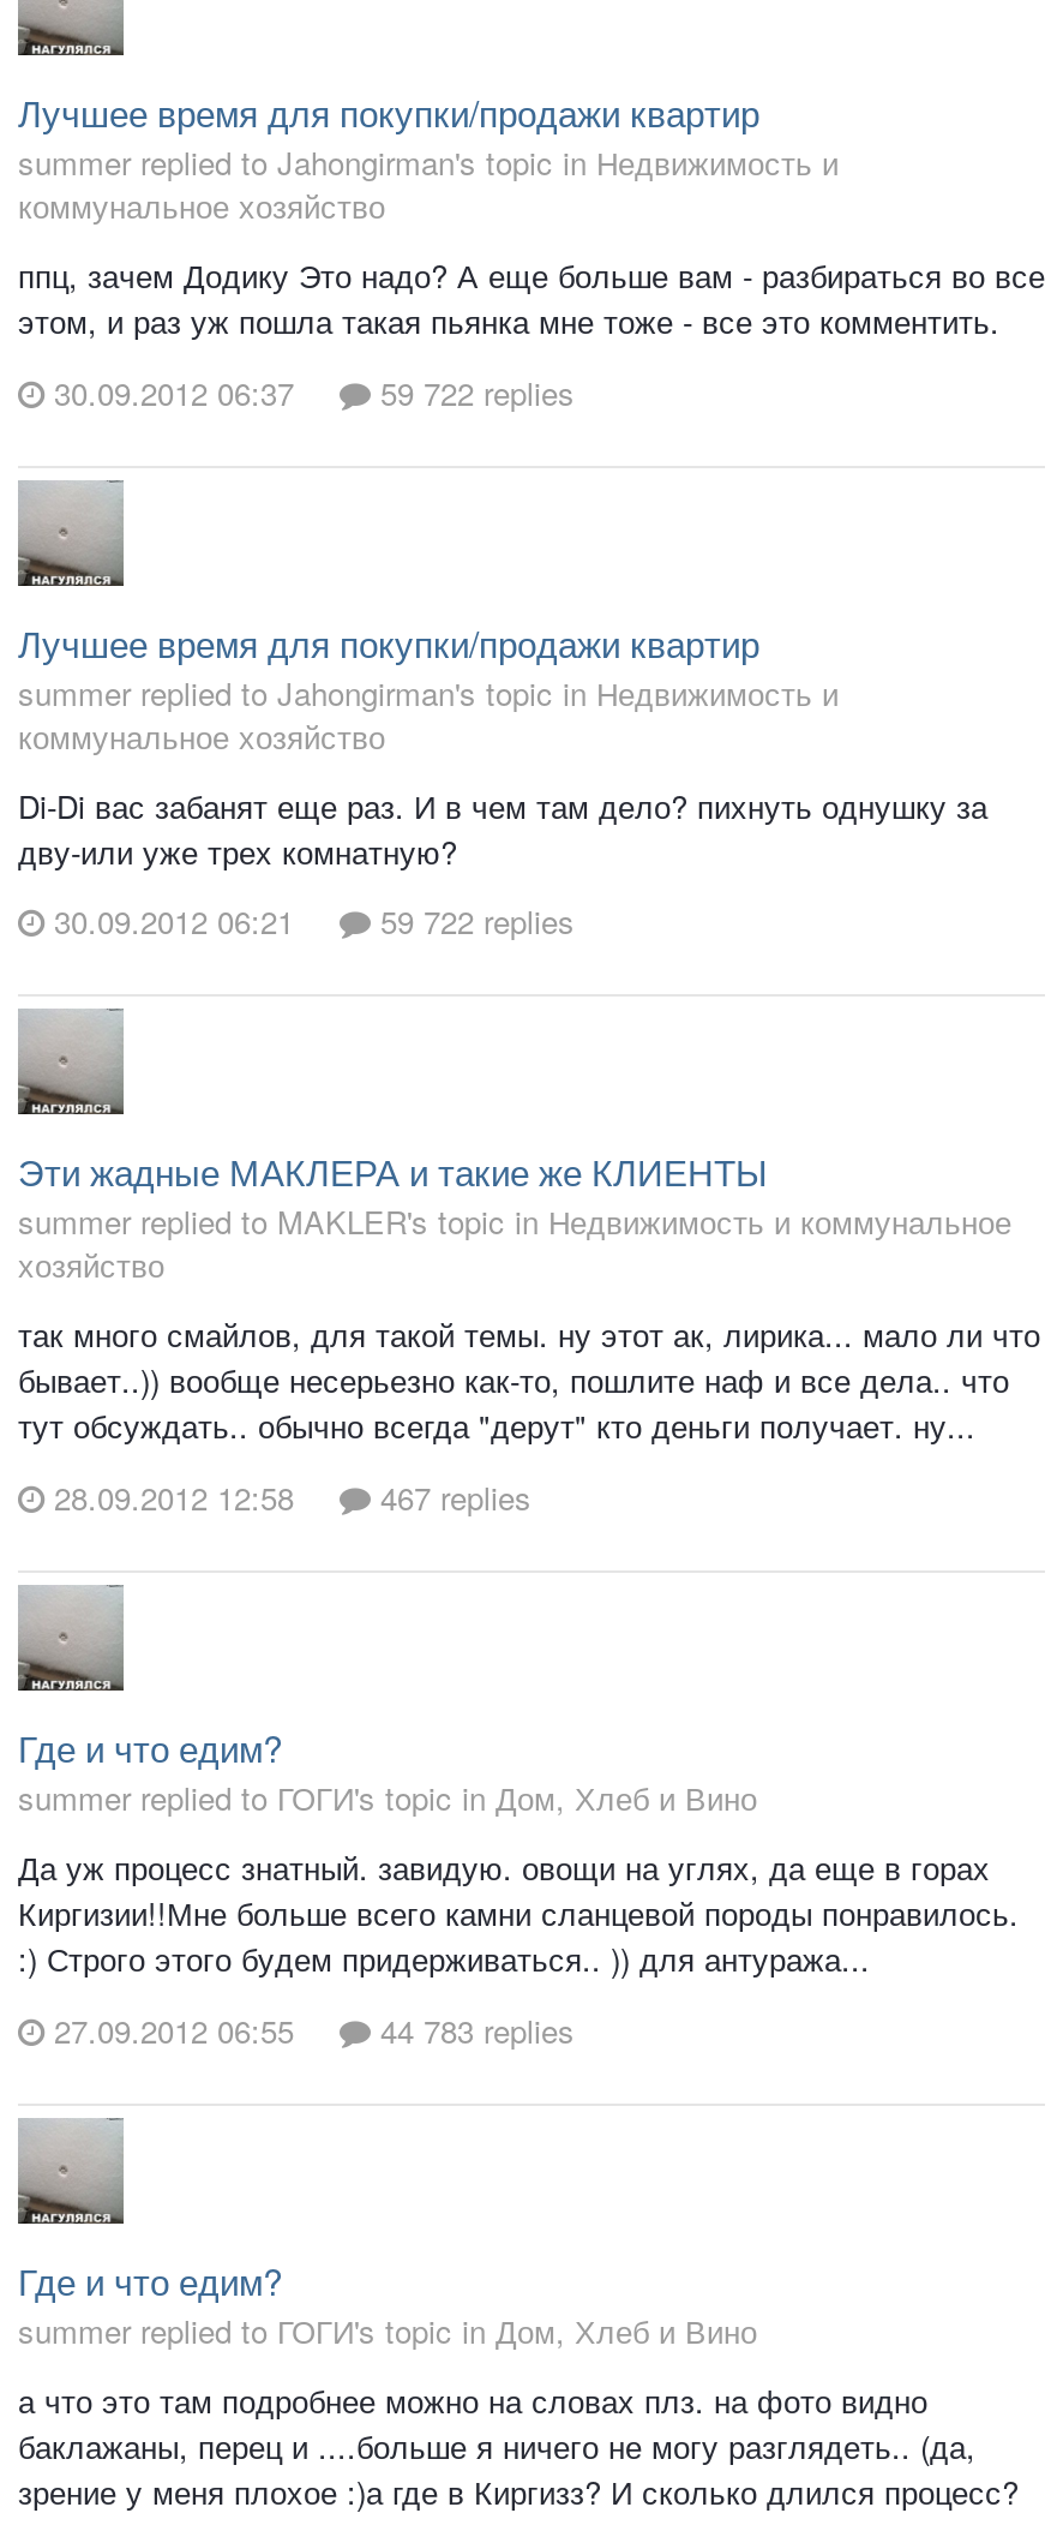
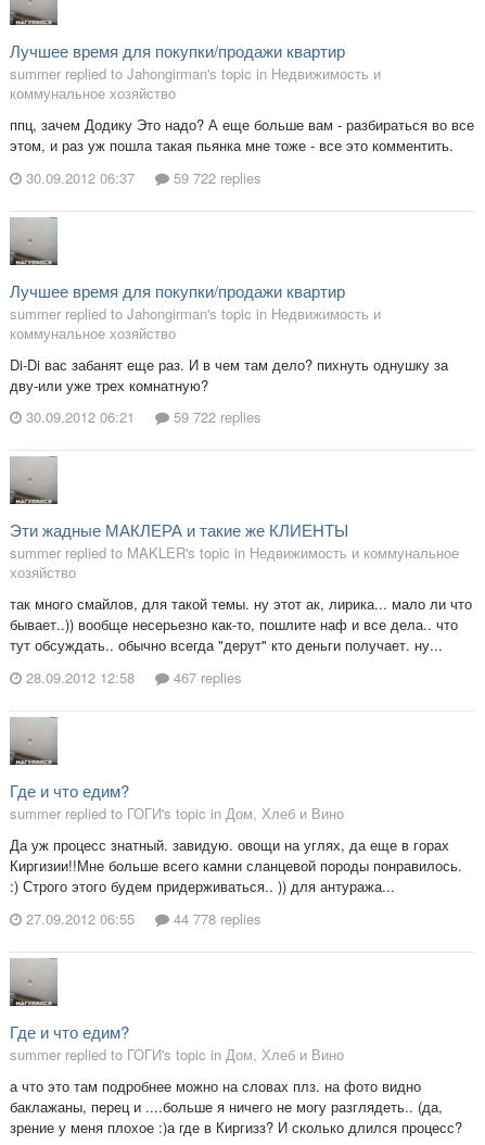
[54,2007,575,2052] 27.09.2012 06:55 44 783 replies -> [26,908,261,928] 27.09.2012 06:55 44 778 replies

